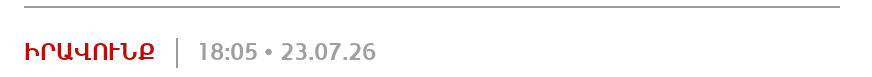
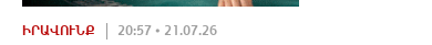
[24,38,376,66] ԻՐԱՎՈՒՆՔ 18:05 • 23.07.26 -> [22,23,217,39] ԻՐԱՎՈՒՆՔ 20:57 • 21.07.26

